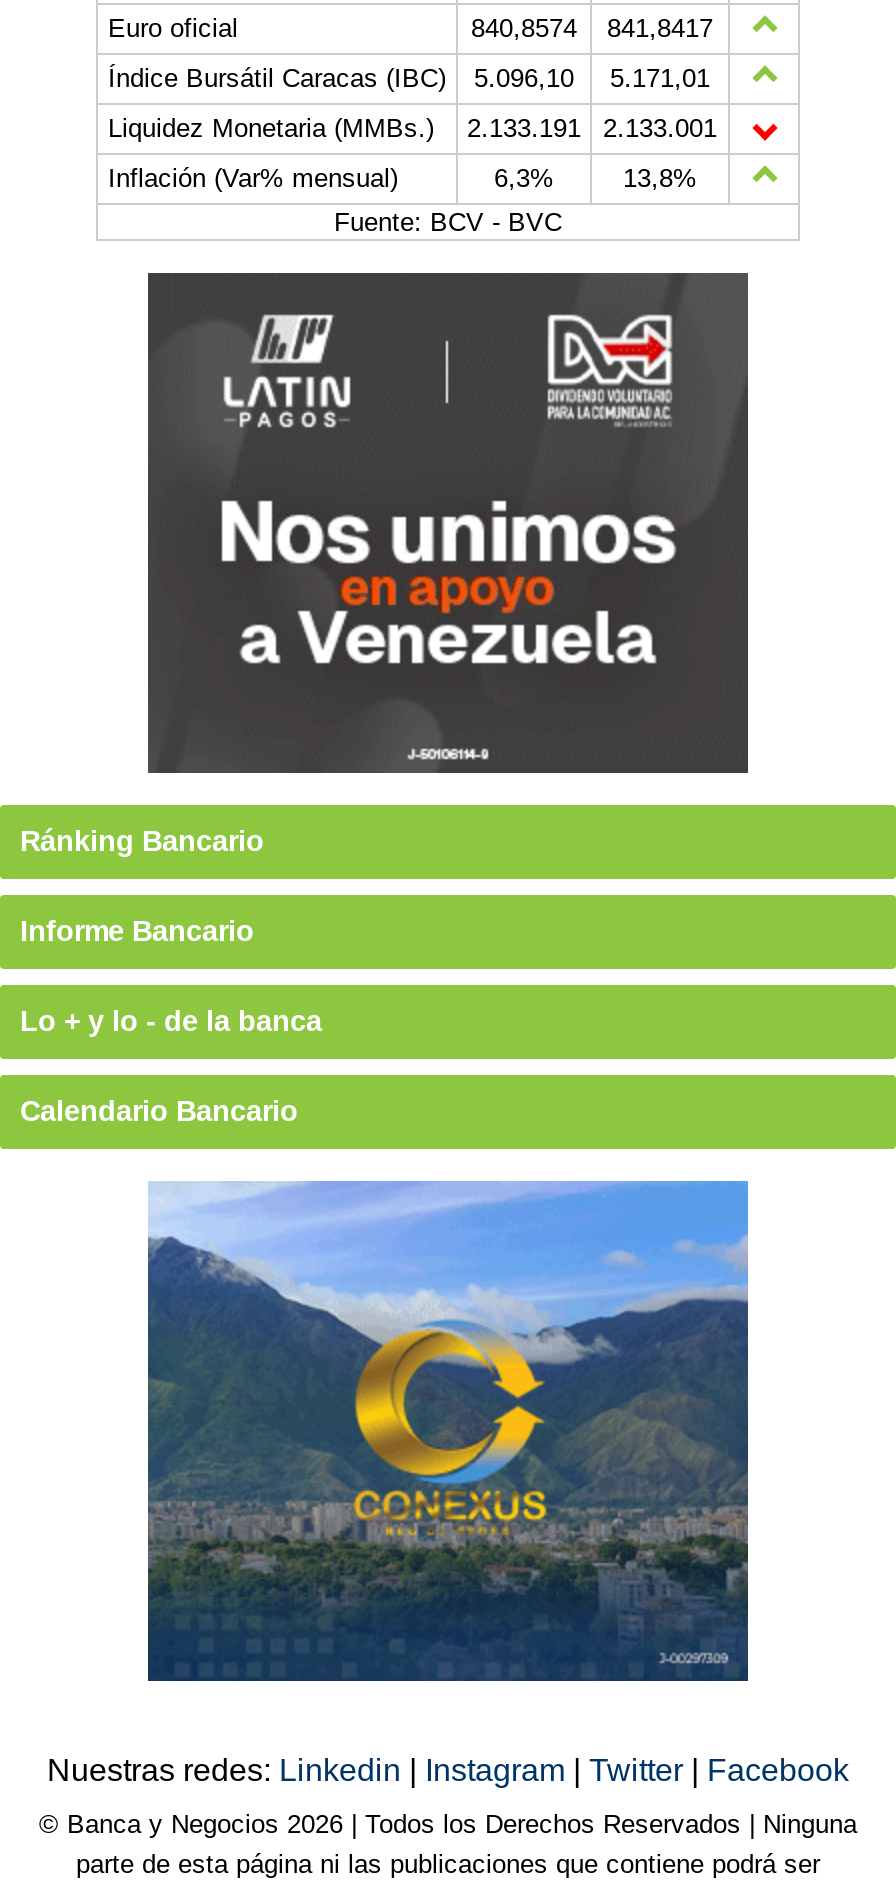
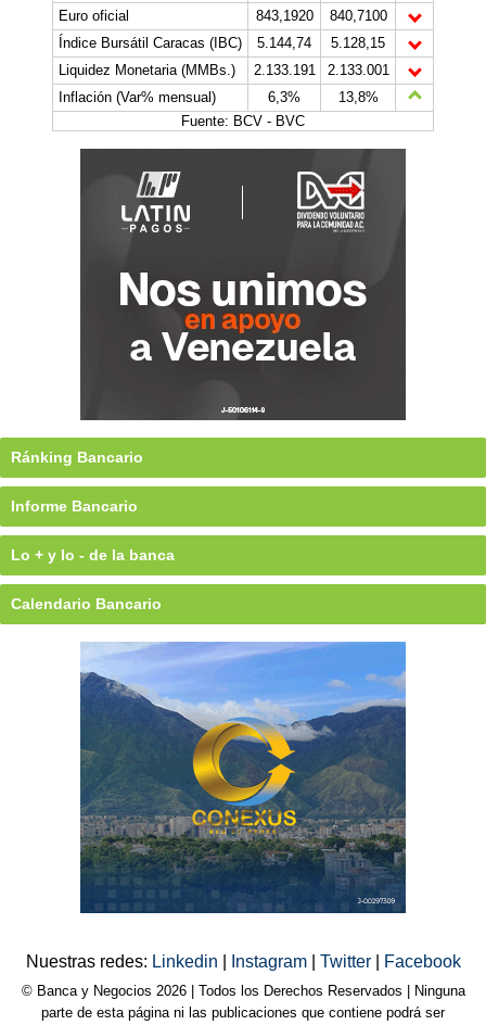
[471,13,577,43] 840,8574 -> [255,8,313,24] 843,1920
[607,13,713,43] 841,8417 -> [329,8,387,24] 840,7100
[474,63,574,93] 5.096,10 -> [257,35,311,51] 5.144,74
[610,63,710,93] 5.171,01 -> [331,35,385,51] 5.128,15

